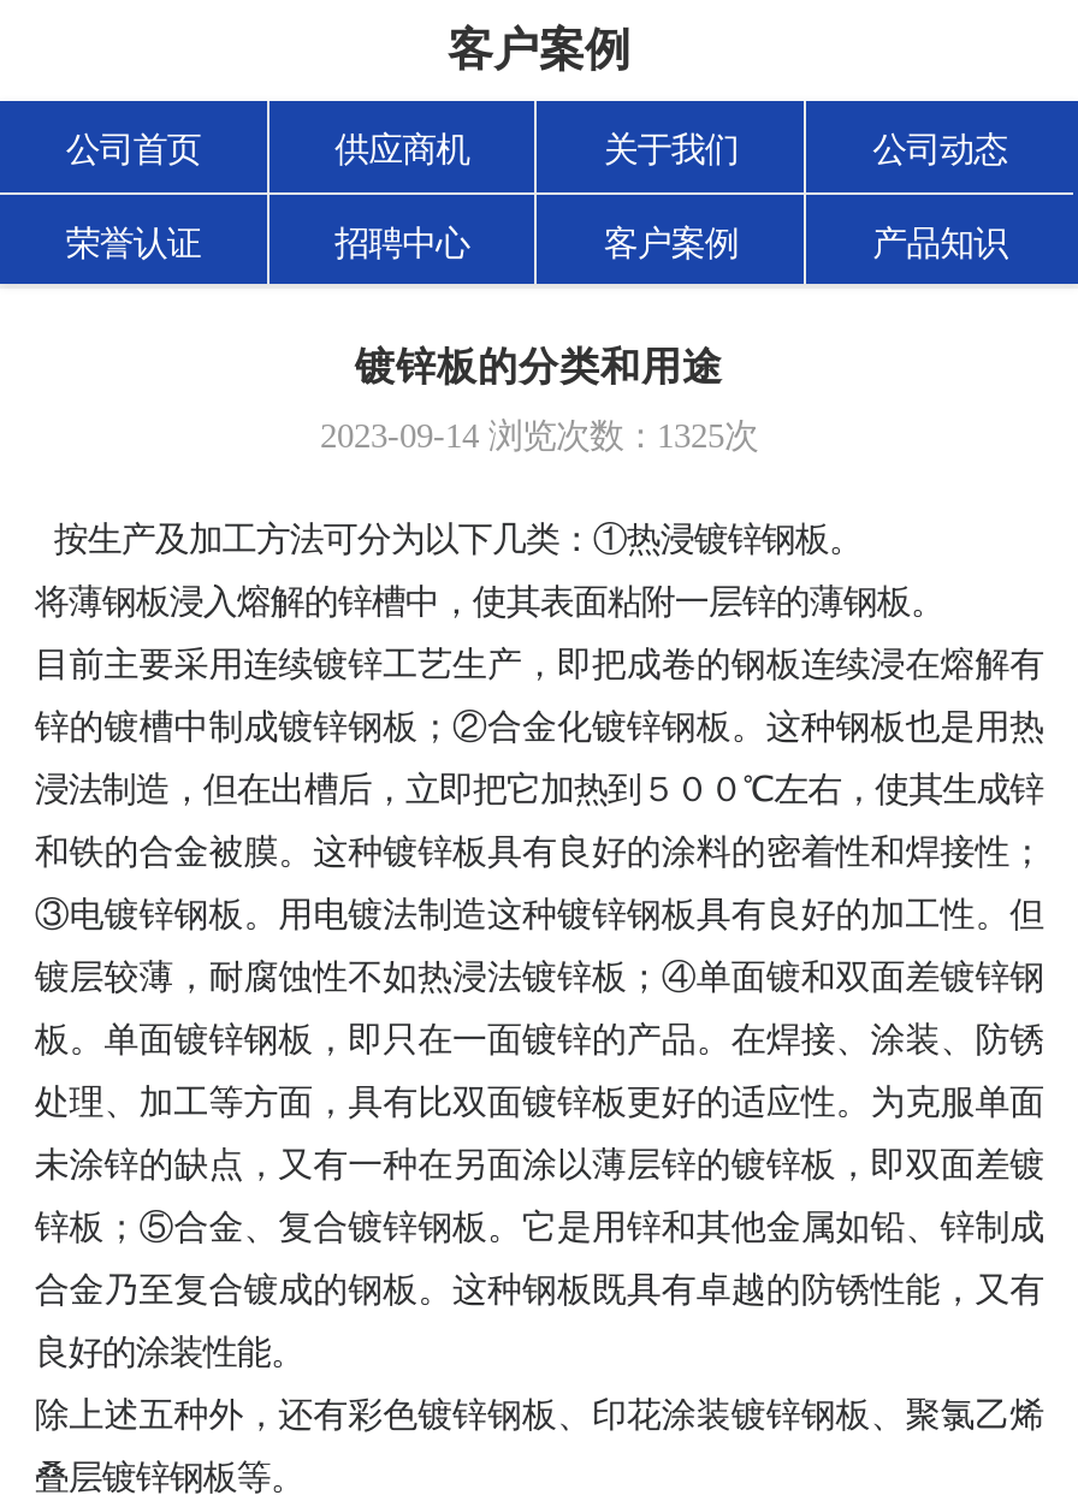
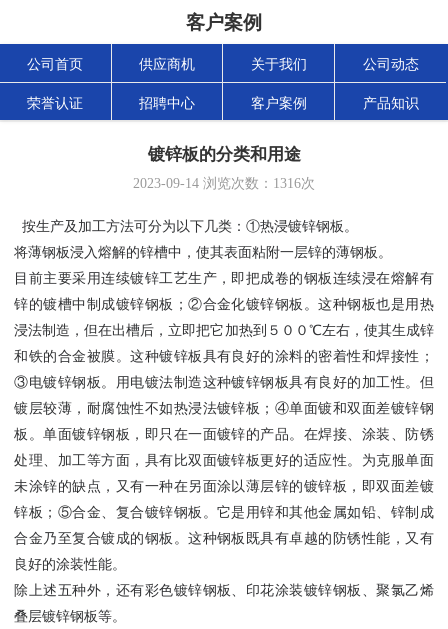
[320,417,758,456] 2023-09-14浏览次数：1325次 -> [133,175,315,191] 2023-09-14浏览次数：1316次

